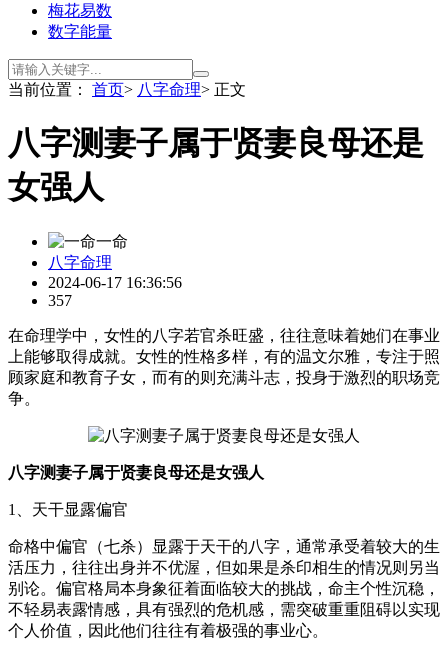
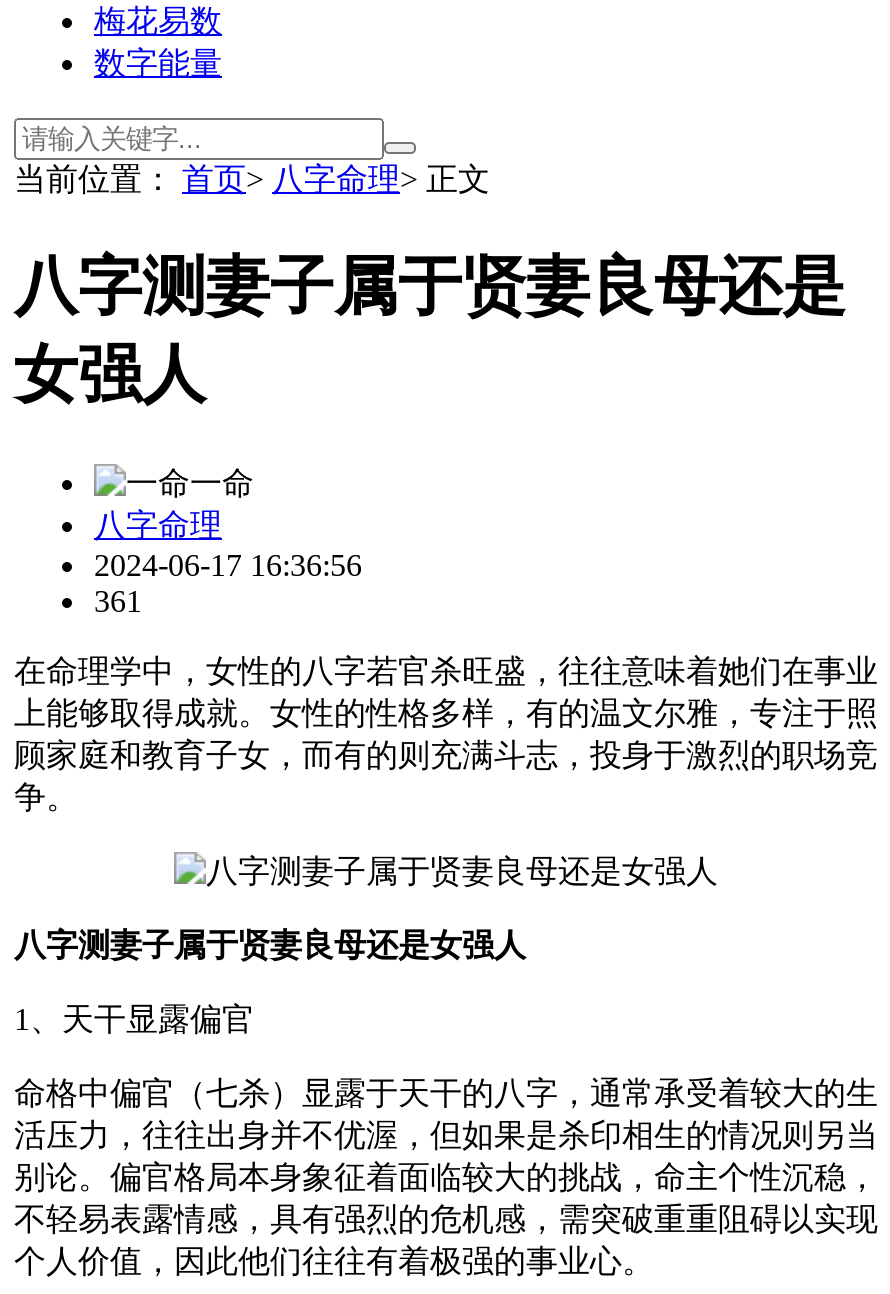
[48,292,72,309] 357 -> [94,584,142,618] 361

